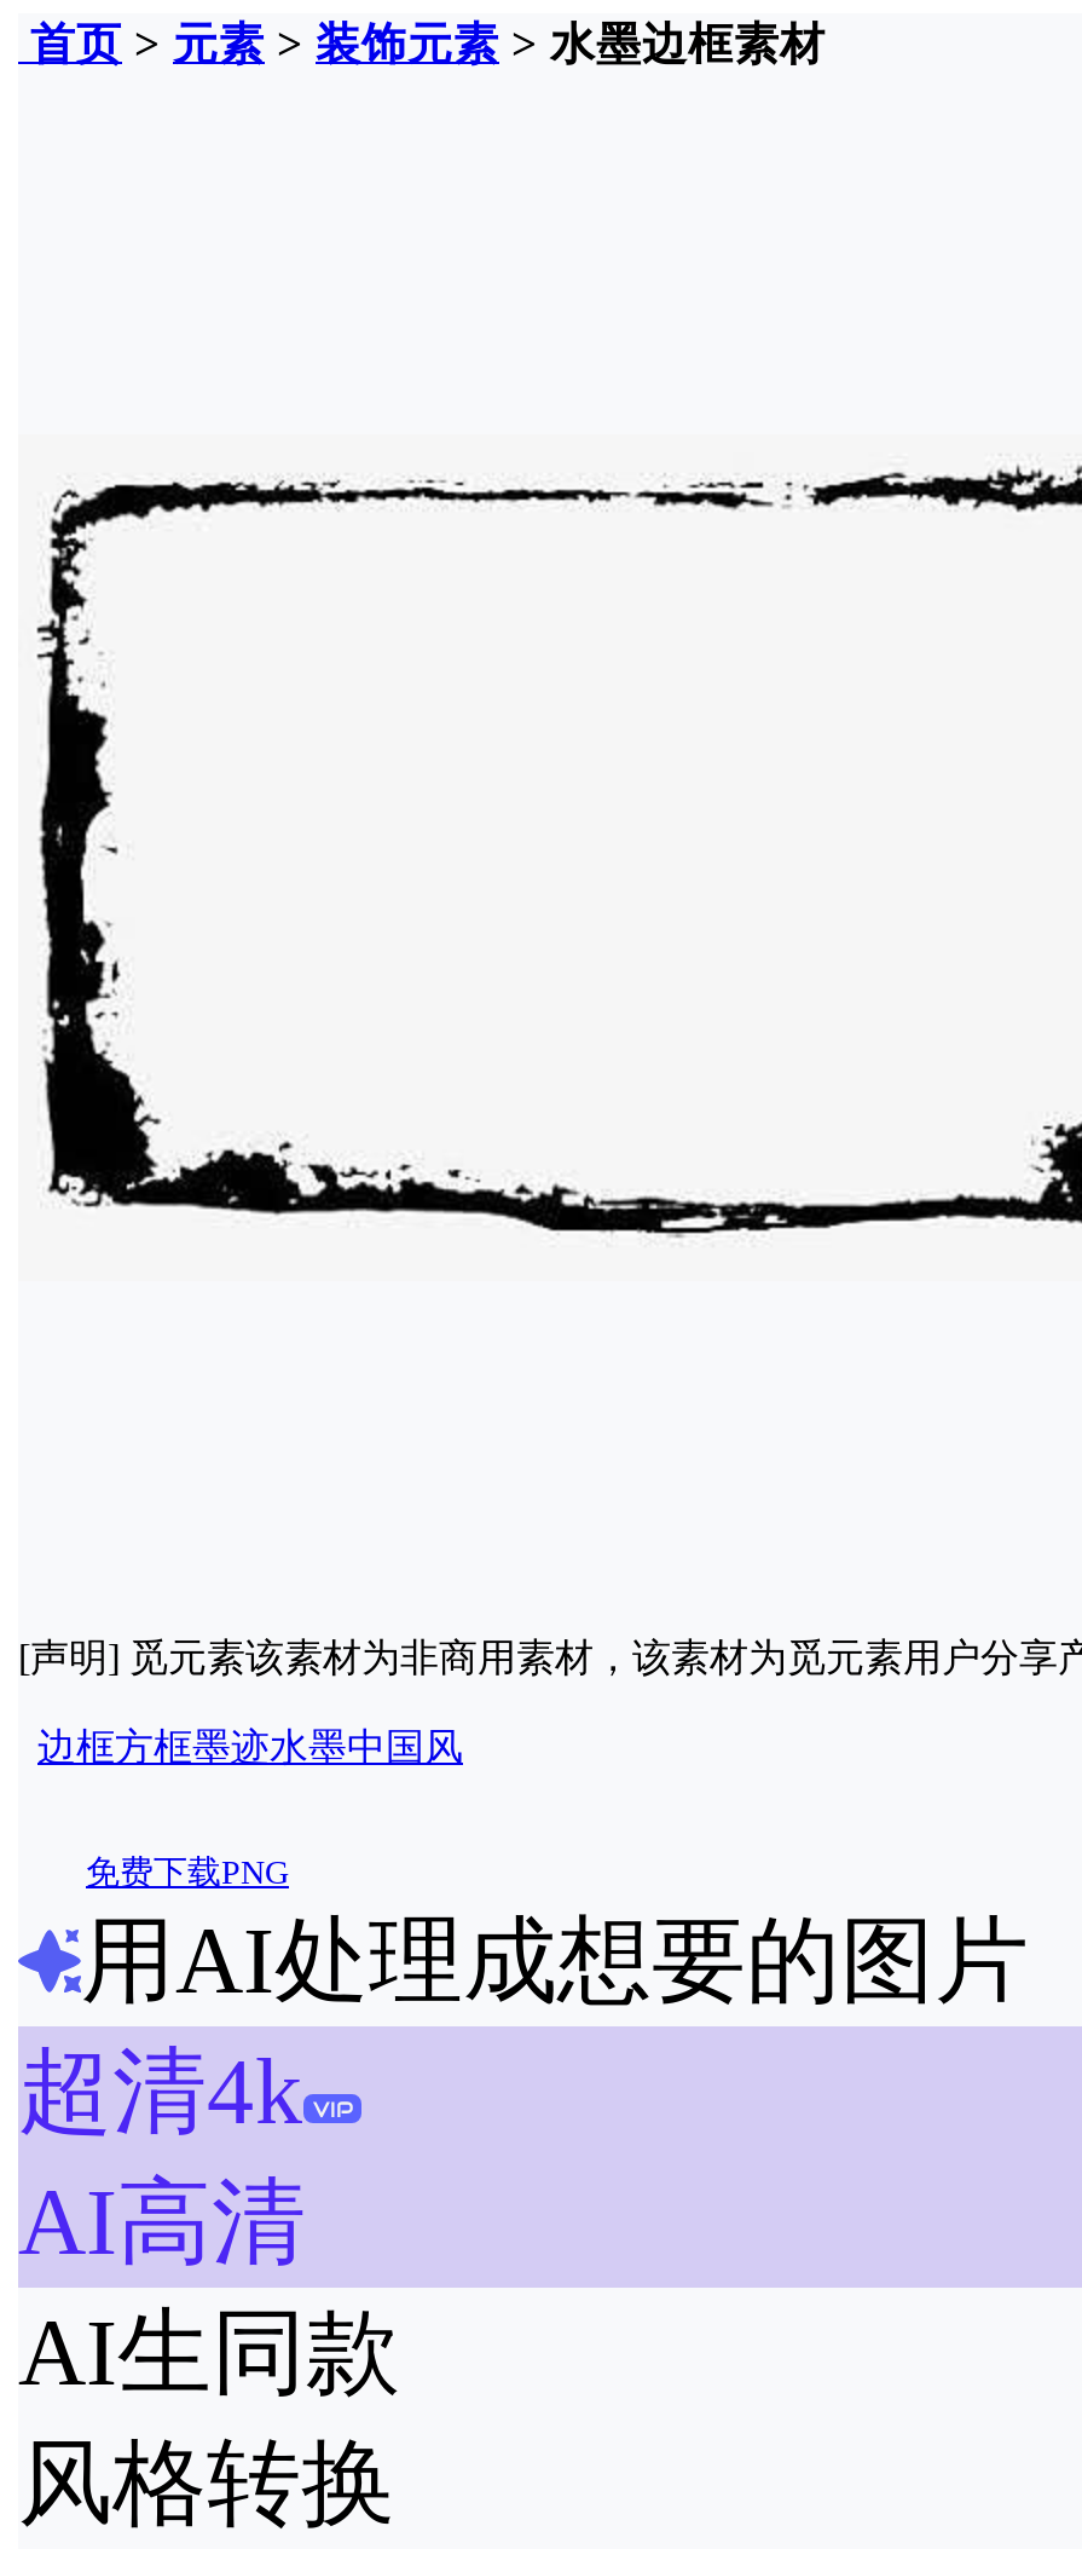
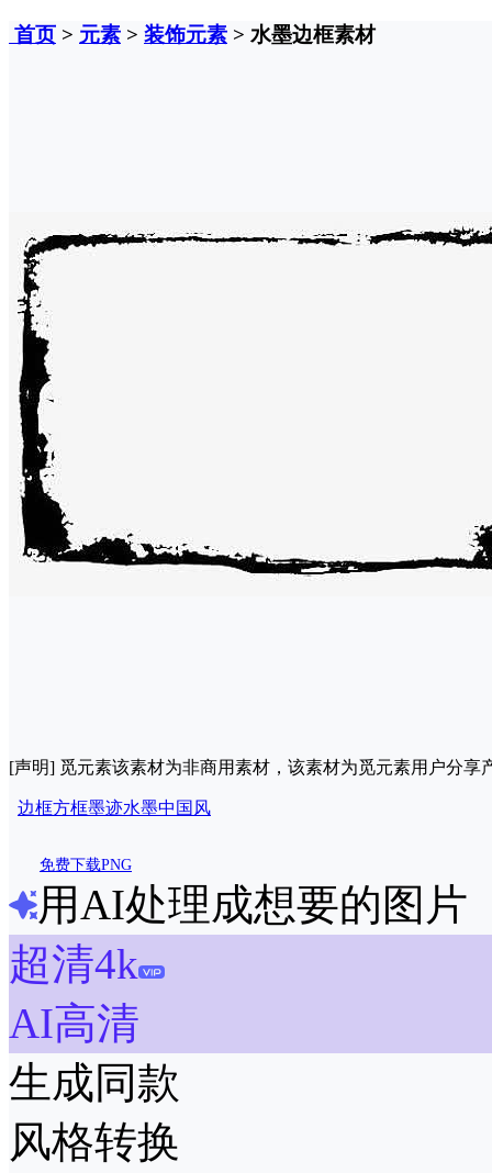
[18,2301,400,2405] AI生同款 -> [9,1059,180,1106] 生成同款

